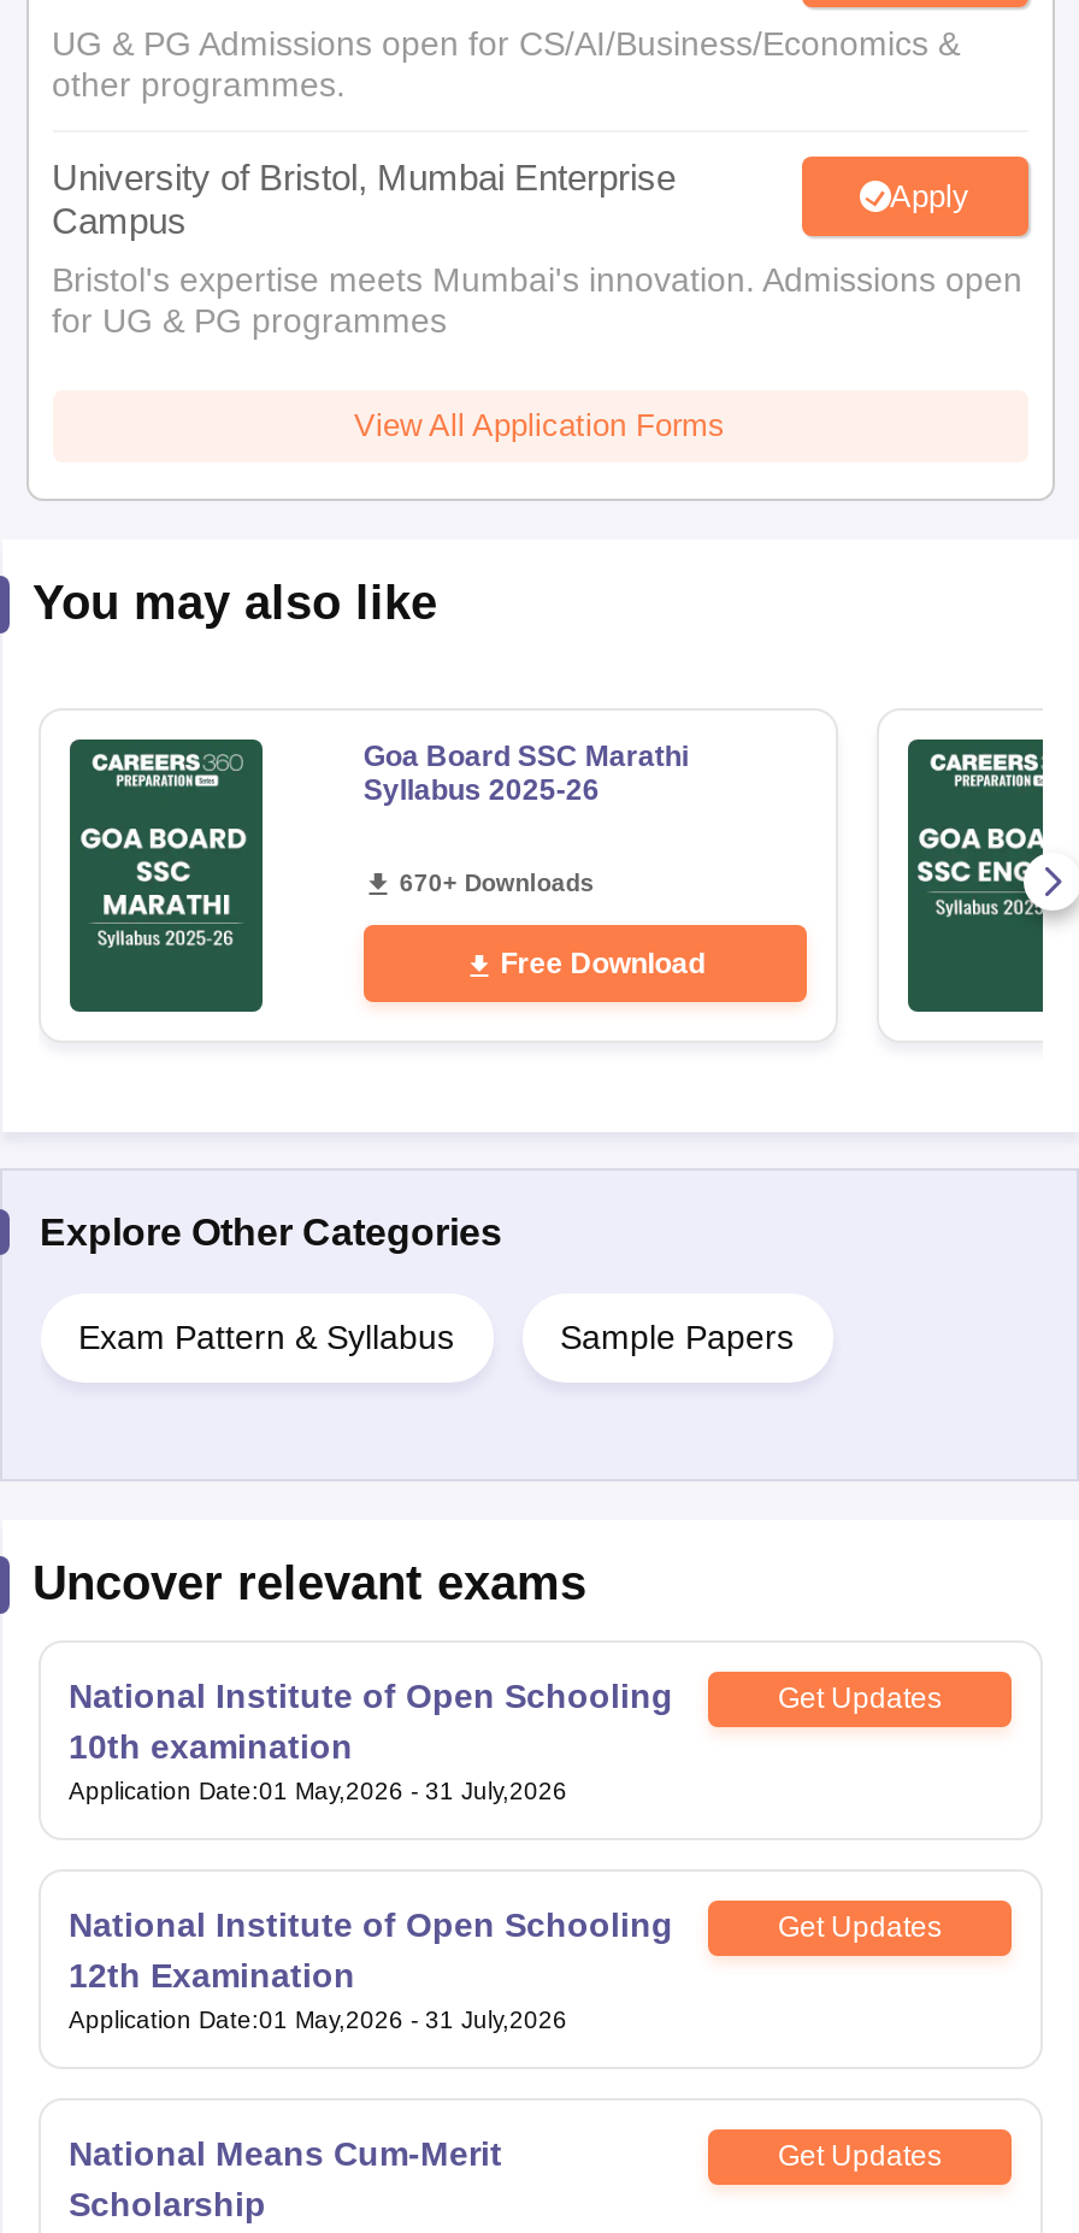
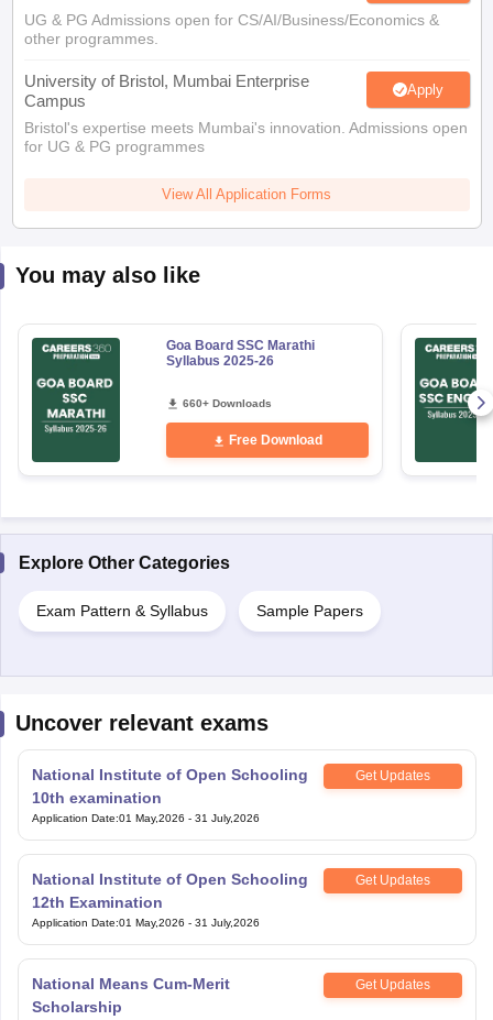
[400,870,595,896] 670+ Downloads -> [183,397,272,409] 660+ Downloads

